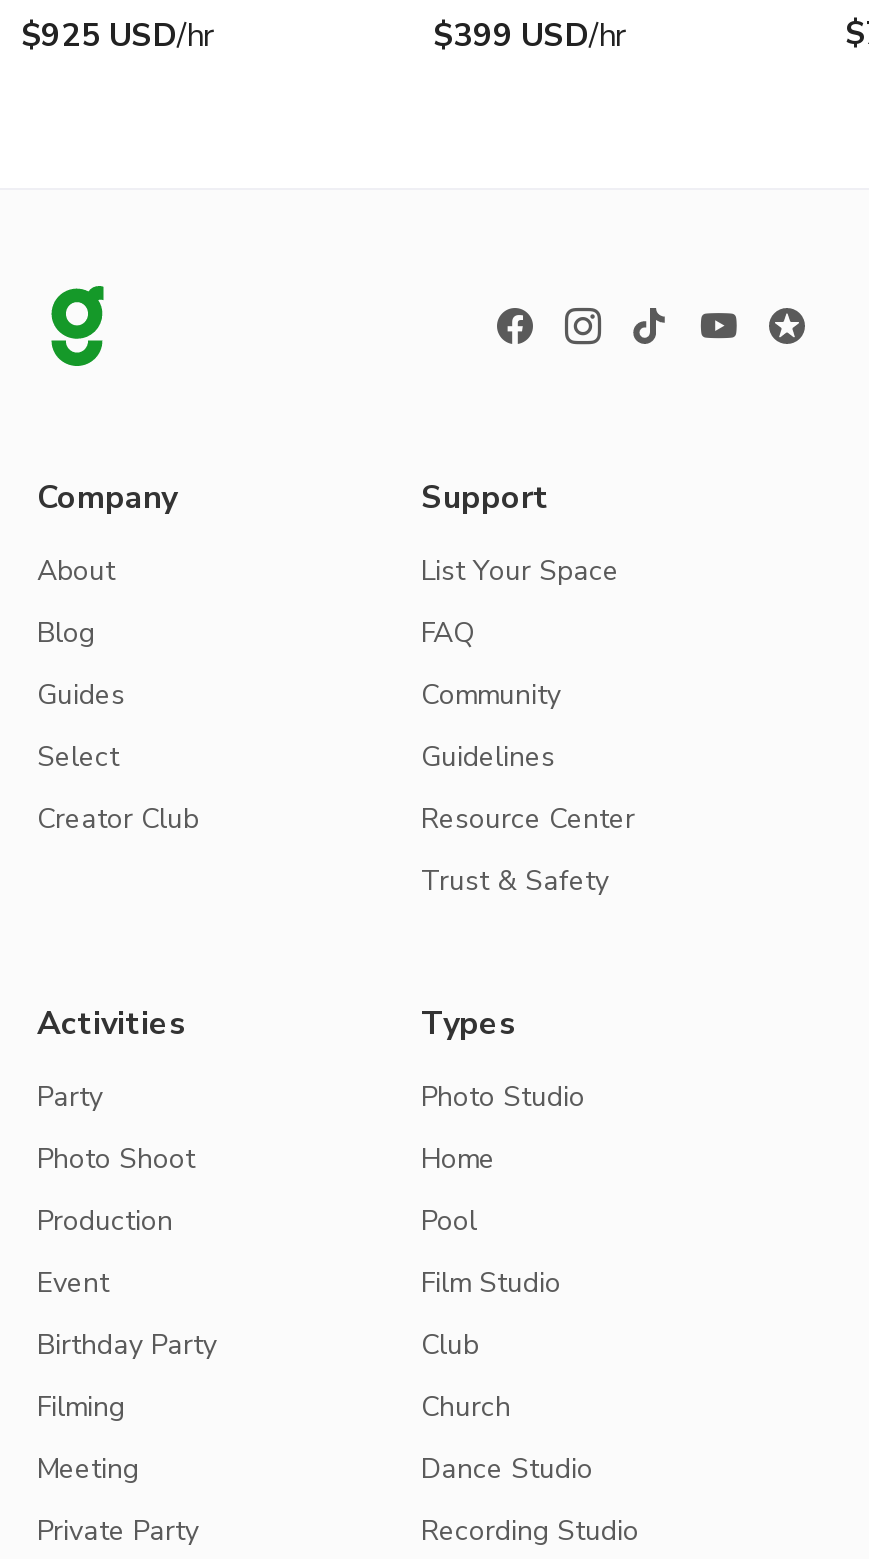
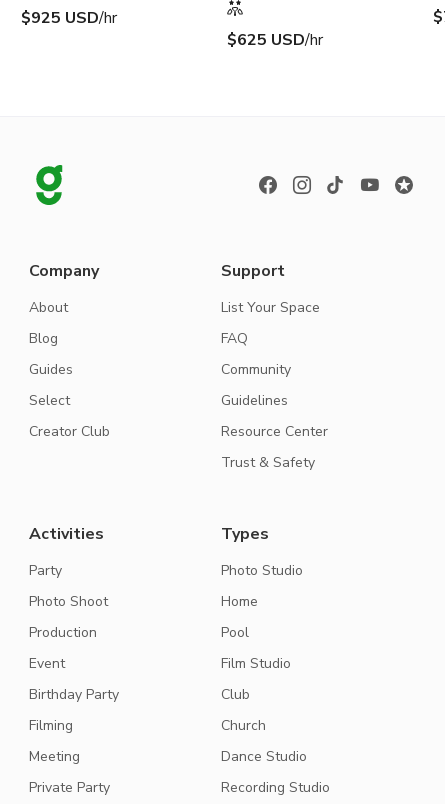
[433,14,625,58] $399 USD/hr -> [227,29,323,51] $625 USD/hr

